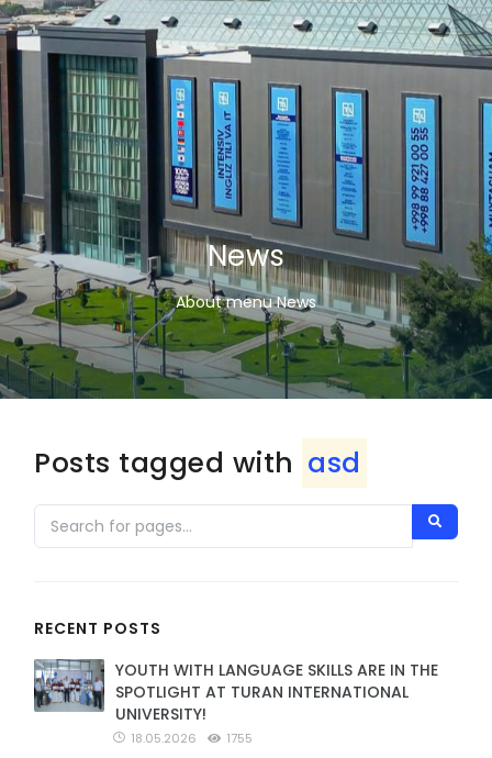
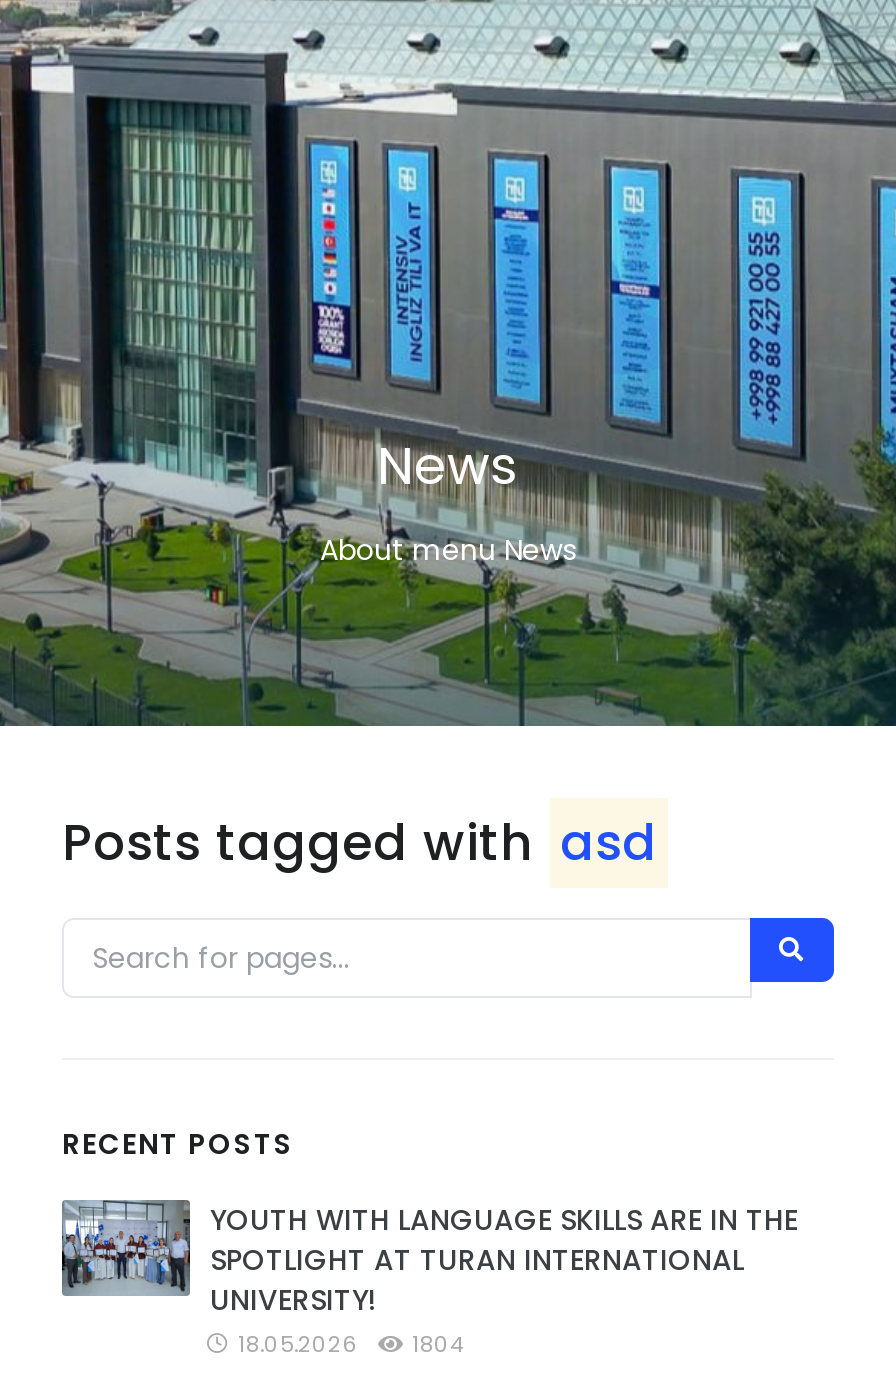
[127,729,253,747] 18.05.2026 1755 -> [232,1328,464,1360] 18.05.2026 1804

